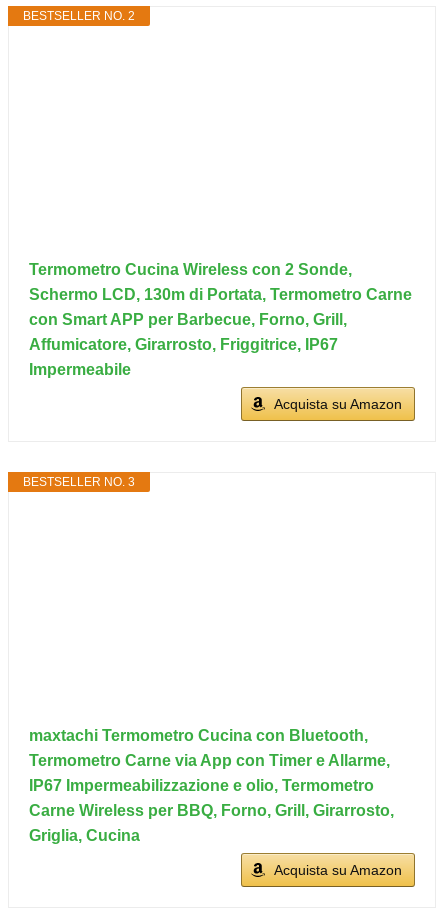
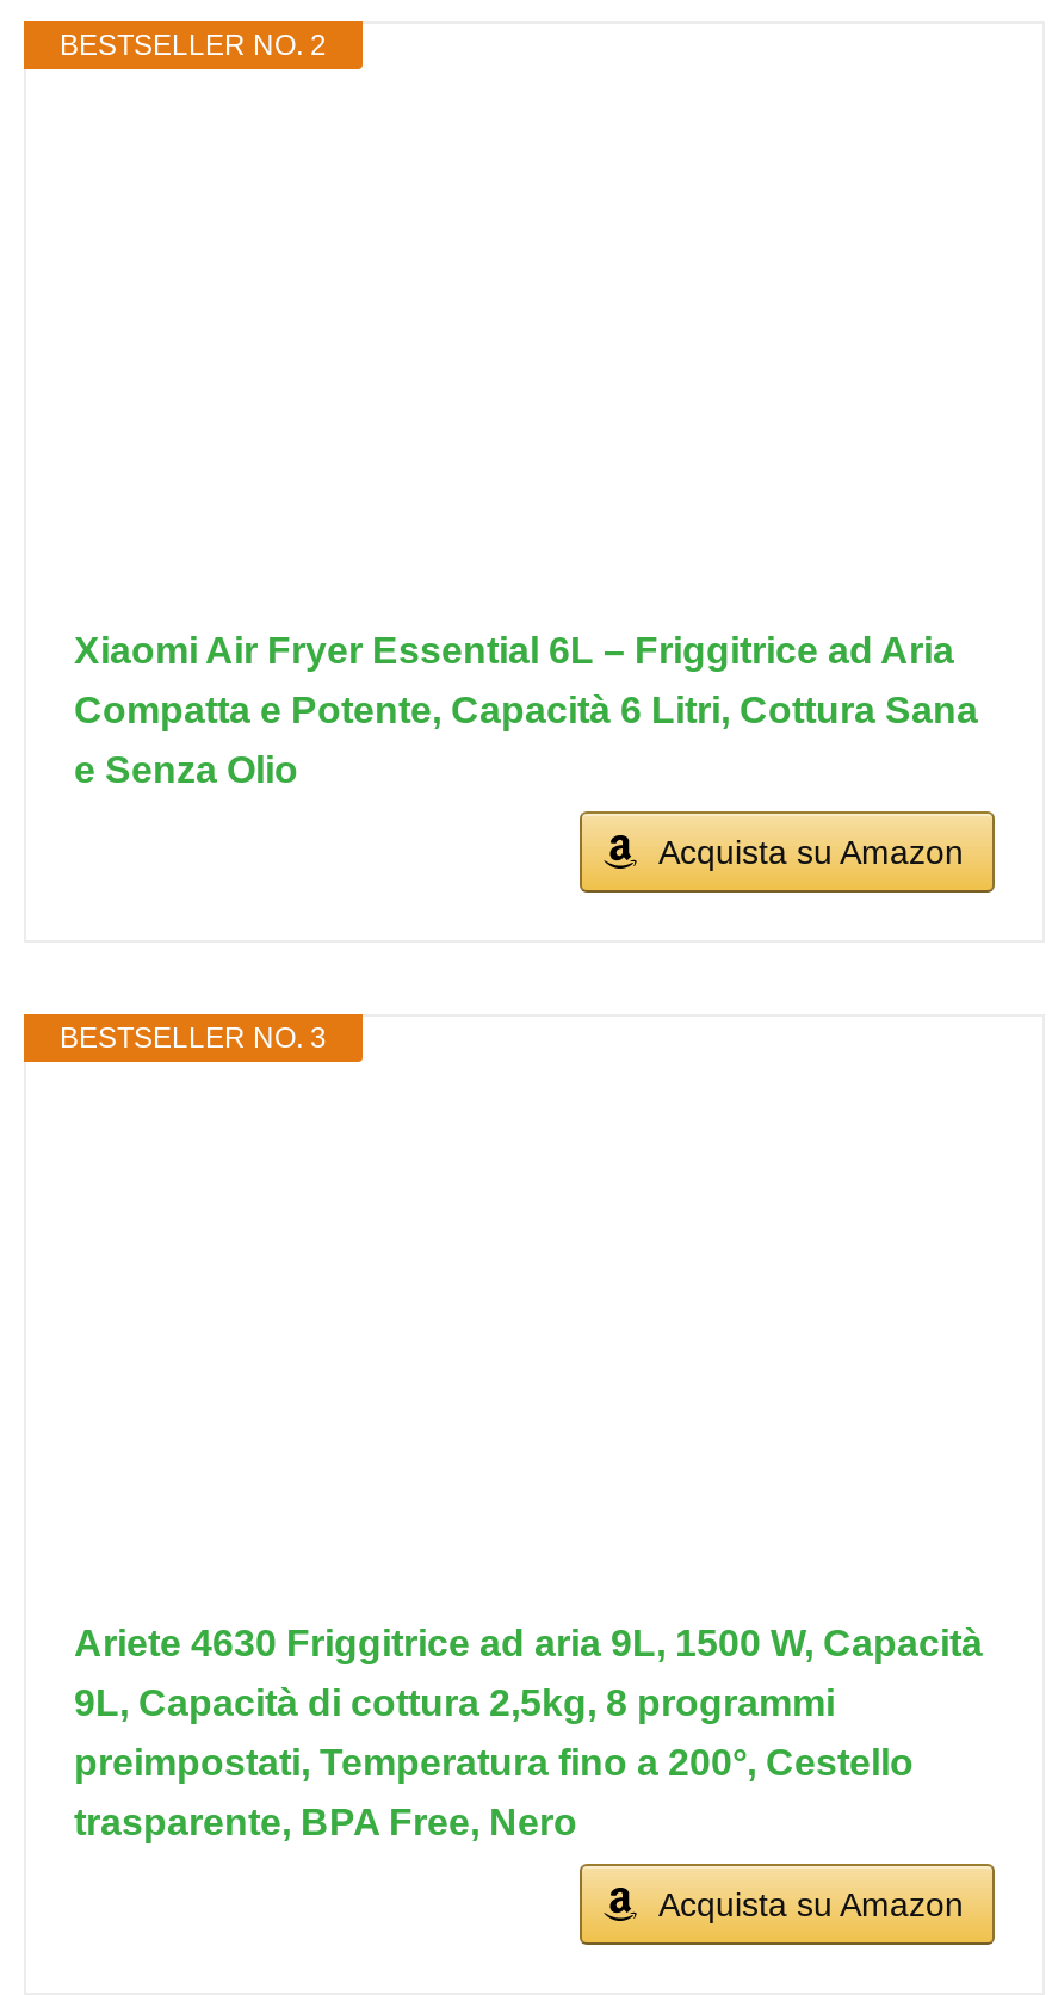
[29,261,412,378] Termometro Cucina Wireless con 2 Sonde, | Schermo LCD, 130m di Portata, Termometro Carne | con Smart APP per Barbecue, Forno, Grill, | Affumicatore, Girarrosto, Friggitrice, IP67 | Impermeabile -> [74,630,978,790] Xiaomi Air Fryer Essential 6L – Friggitrice ad Aria | Compatta e Potente, Capacità 6 Litri, Cottura Sana | e Senza Olio
[29,727,394,844] maxtachi Termometro Cucina con Bluetooth, | Termometro Carne via App con Timer e Allarme, | IP67 Impermeabilizzazione e olio, Termometro | Carne Wireless per BBQ, Forno, Grill, Girarrosto, | Griglia, Cucina -> [74,1623,983,1842] Ariete 4630 Friggitrice ad aria 9L, 1500 W, Capacità | 9L, Capacità di cottura 2,5kg, 8 programmi | preimpostati, Temperatura fino a 200°, Cestello | trasparente, BPA Free, Nero

